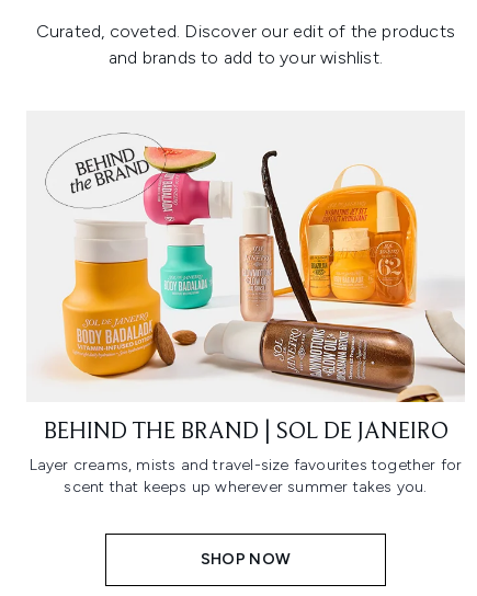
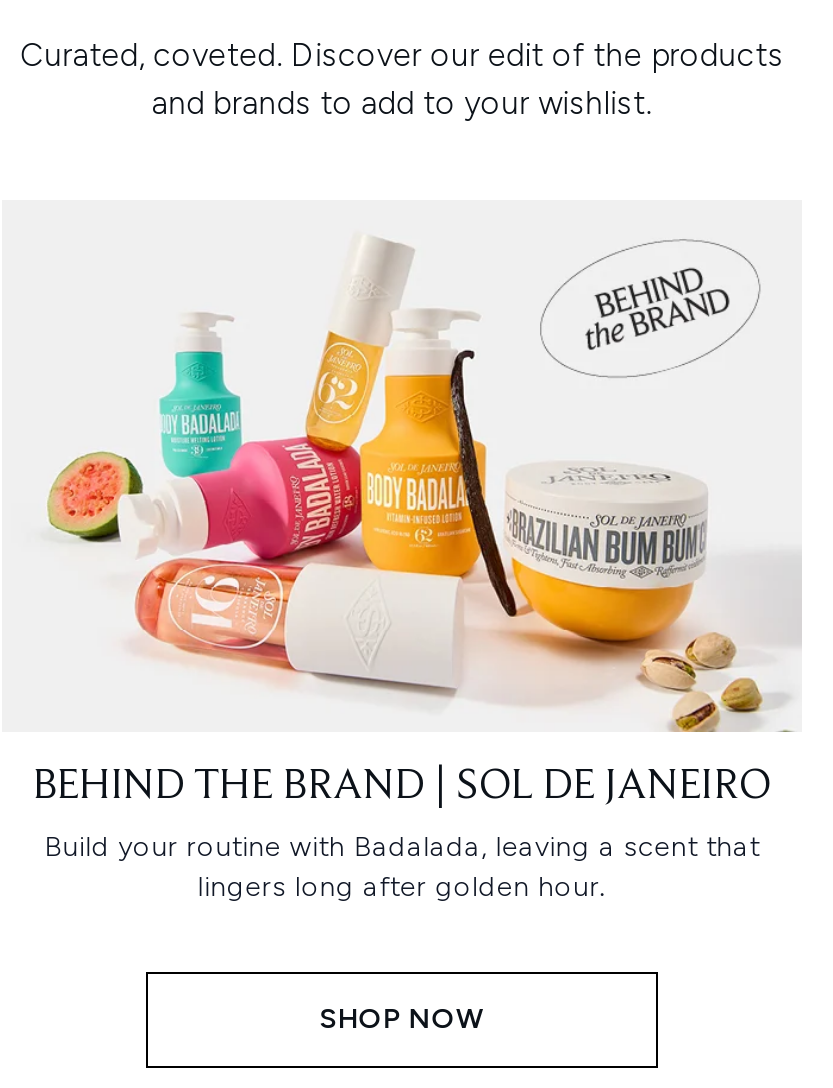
[45,133,466,403] [image] -> [46,238,802,734] [image]
[29,456,462,497] Layer creams, mists and travel-size favourites together for | scent that keeps up wherever summer takes you. -> [44,830,760,904] Build your routine with Badalada, leaving a scent that | lingers long after golden hour.

